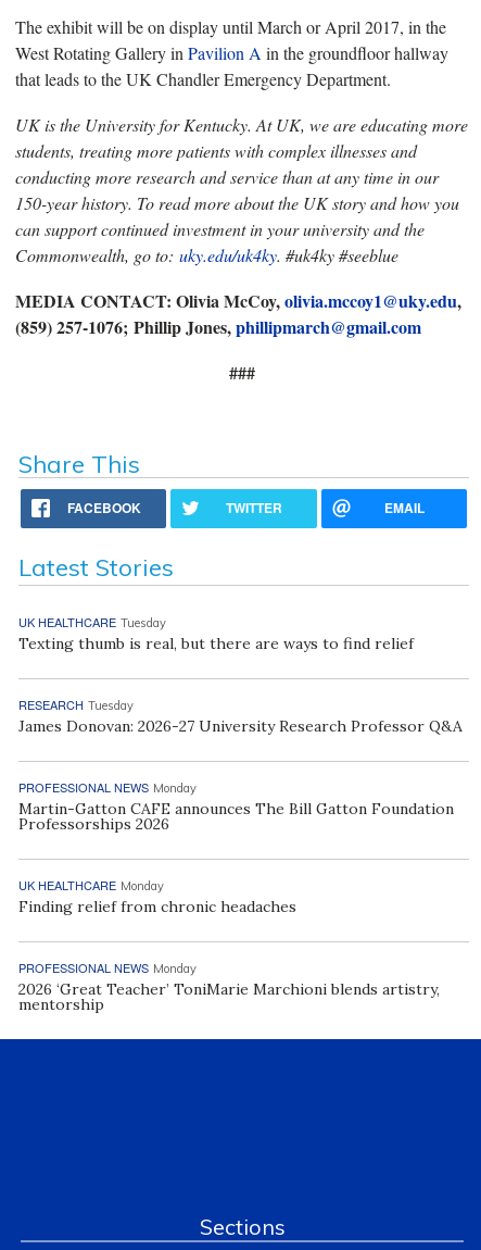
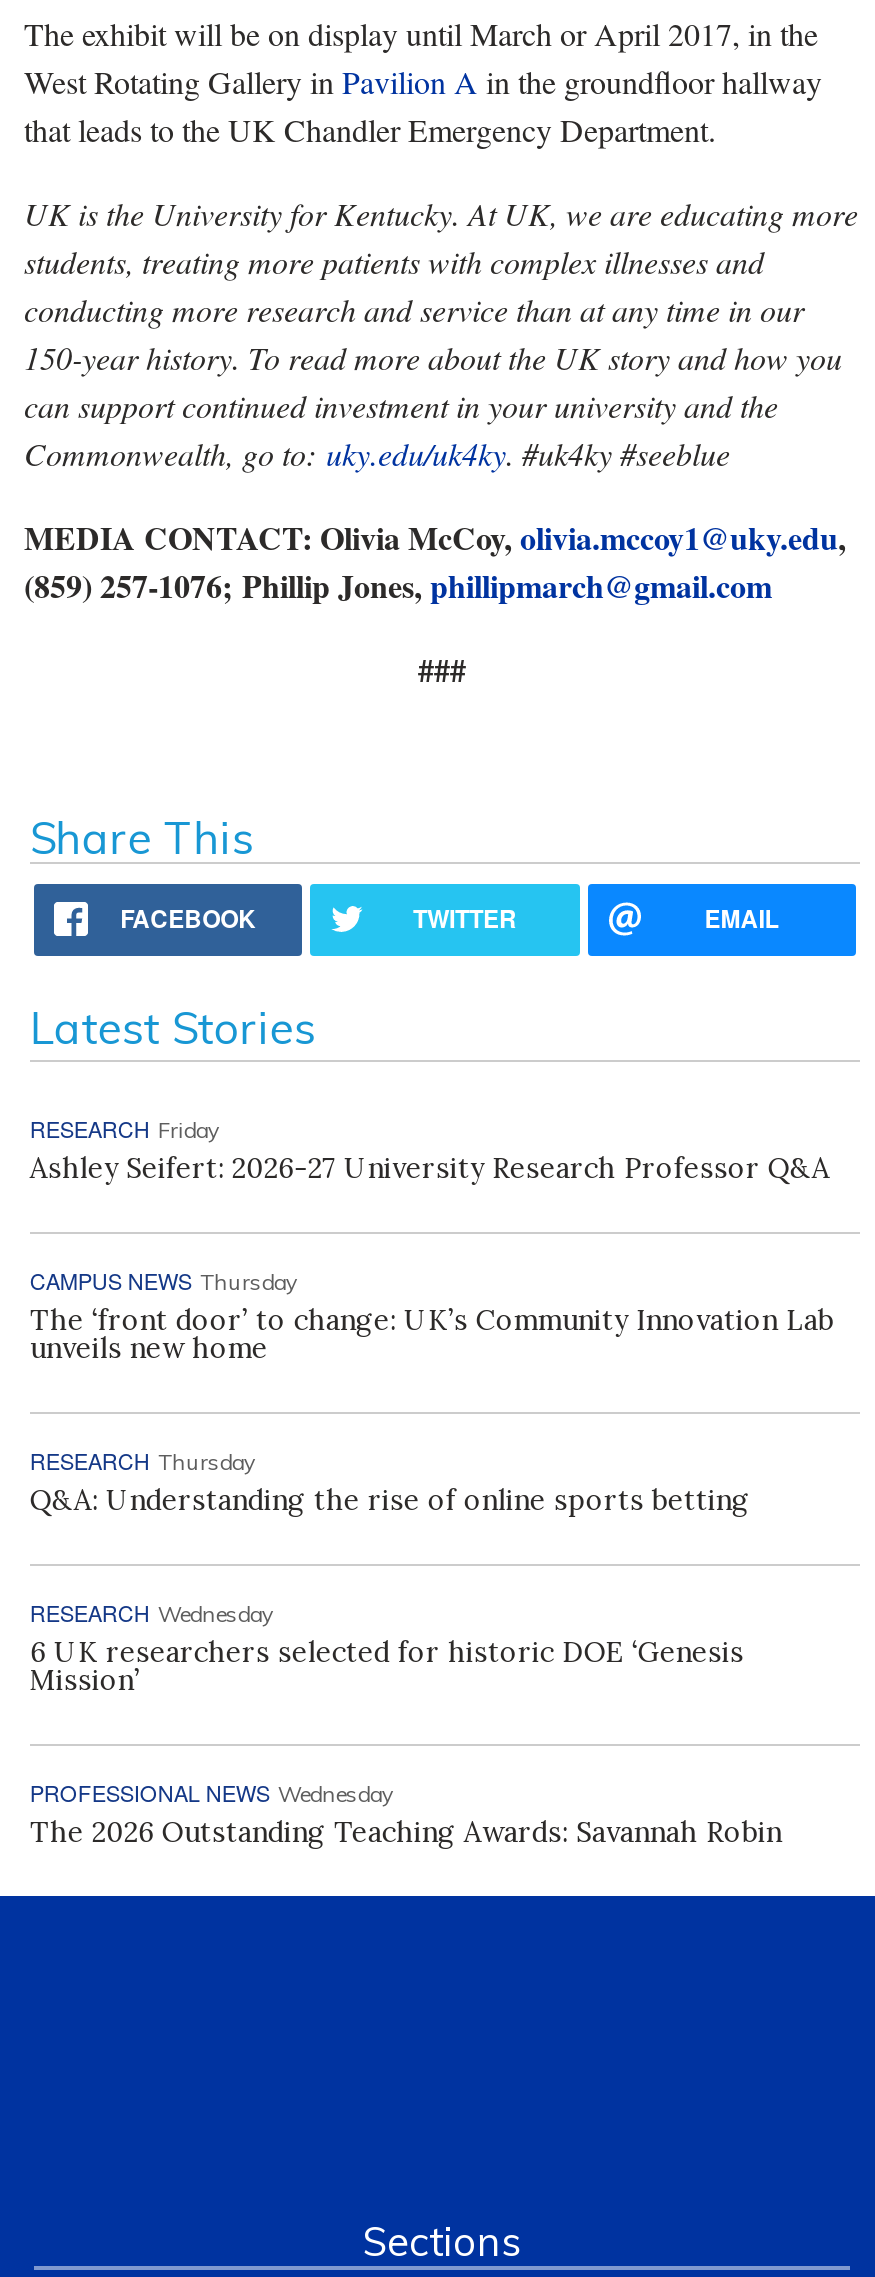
[18,613,414,653] UK HEALTHCARE Tuesday | Texting thumb is real, but there are ways to find relief -> [30,1111,830,1185] RESEARCH Friday | Ashley Seifert: 2026-27 University Research Professor Q&A
[18,695,462,736] RESEARCH Tuesday | James Donovan: 2026-27 University Research Professor Q&A -> [30,1263,834,1365] CAMPUS NEWS Thursday | The ‘front door’ to change: UK’s Community Innovation Lab | unveils new home
[18,778,454,833] PROFESSIONAL NEWS Monday | Martin-Gatton CAFE announces The Bill Gatton Foundation | Professorships 2026 -> [30,1443,750,1517] RESEARCH Thursday | Q&A: Understanding the rise of online sports betting
[18,876,296,916] UK HEALTHCARE Monday | Finding relief from chronic headaches -> [30,1595,744,1697] RESEARCH Wednesday | 6 UK researchers selected for historic DOE ‘Genesis | Mission’
[18,958,440,1014] PROFESSIONAL NEWS Monday | 2026 ‘Great Teacher’ ToniMarie Marchioni blends artistry, | mentorship -> [30,1775,782,1849] PROFESSIONAL NEWS Wednesday | The 2026 Outstanding Teaching Awards: Savannah Robin

